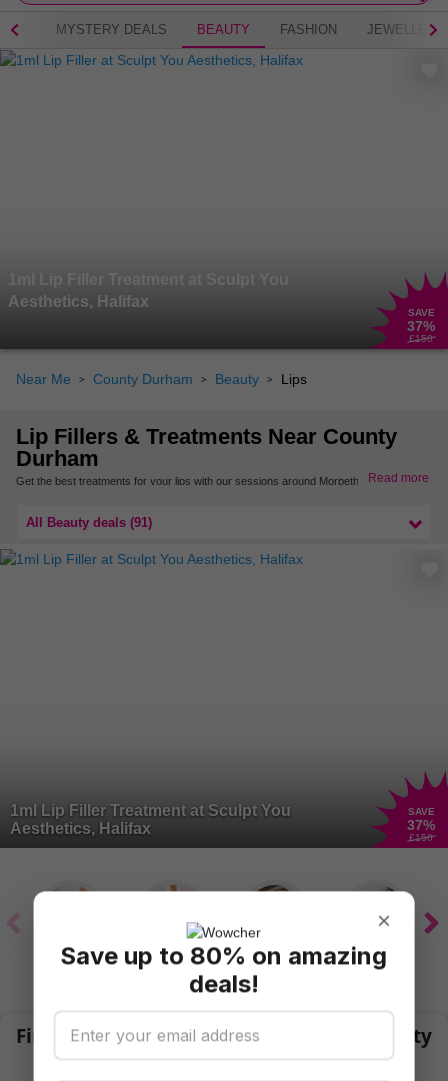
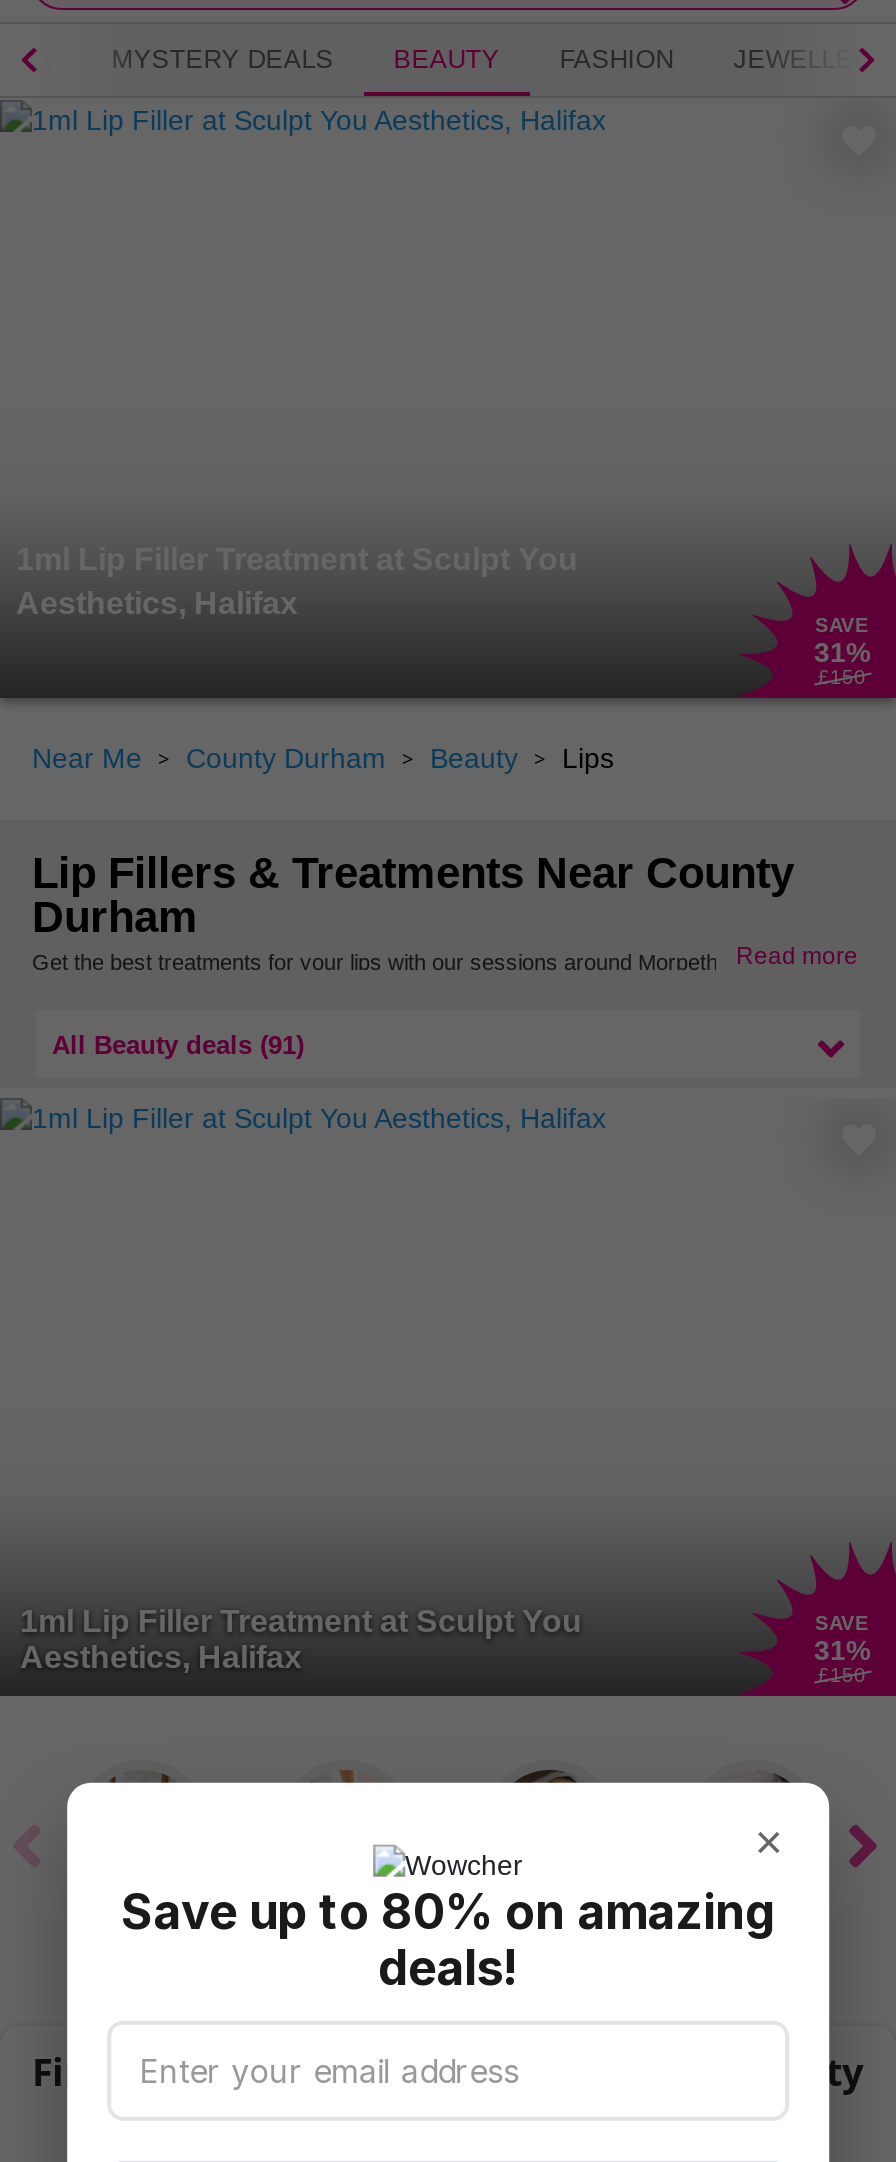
[407,318,435,334] 37% -> [814,635,870,667] 31%
[407,817,435,833] 37% -> [814,1635,870,1667] 31%

